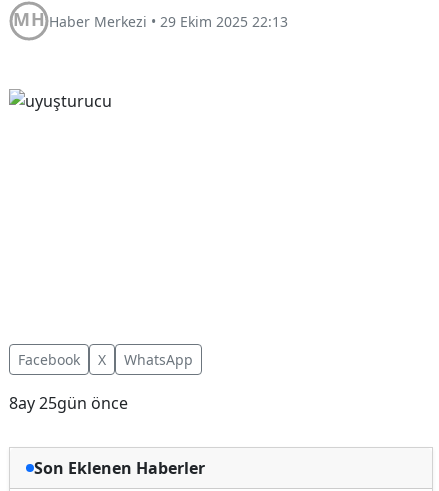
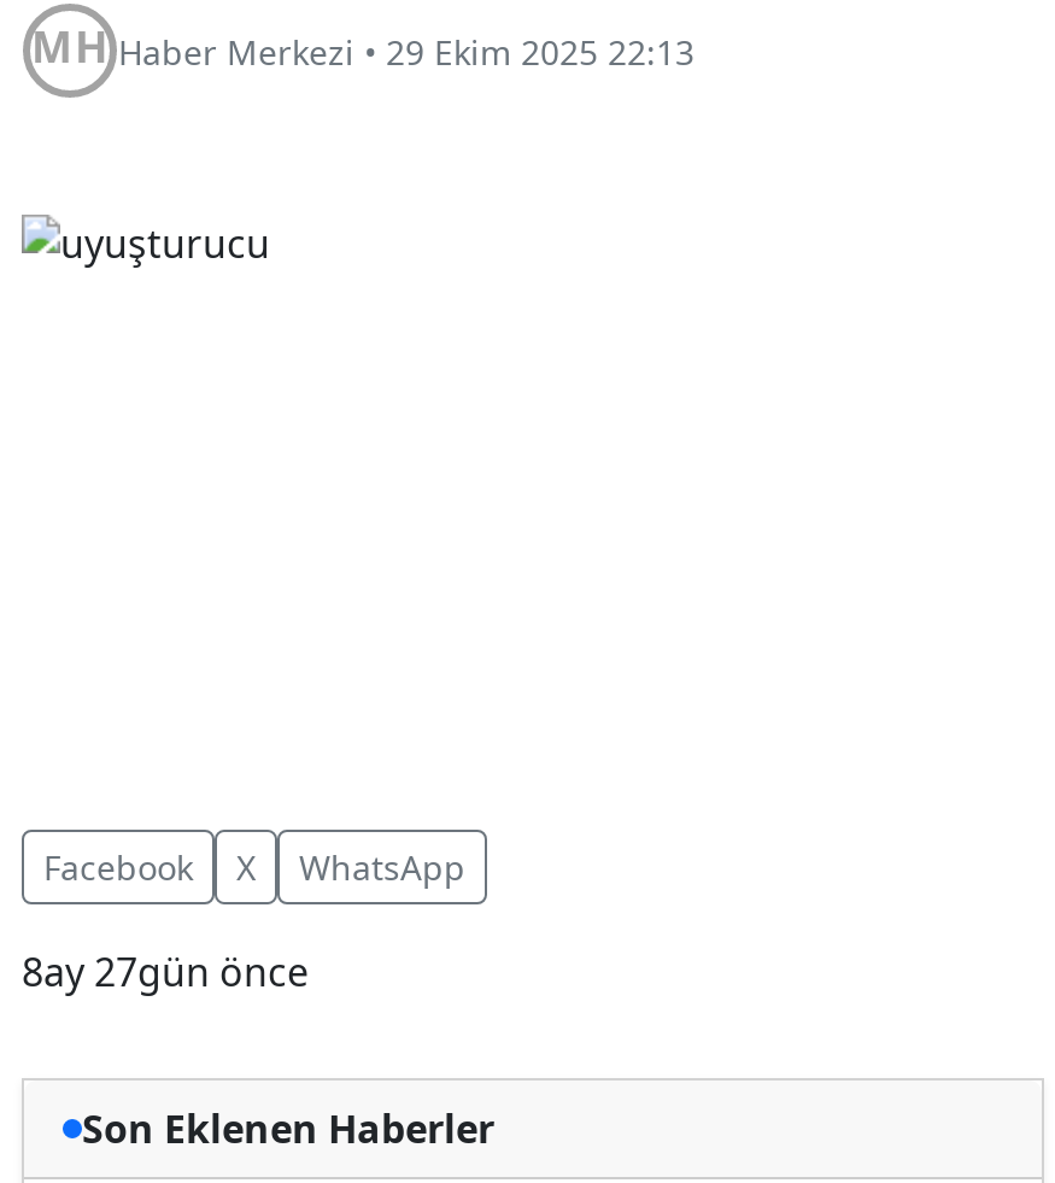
[9,392,128,414] 8ay 25gün önce -> [22,944,309,998] 8ay 27gün önce

